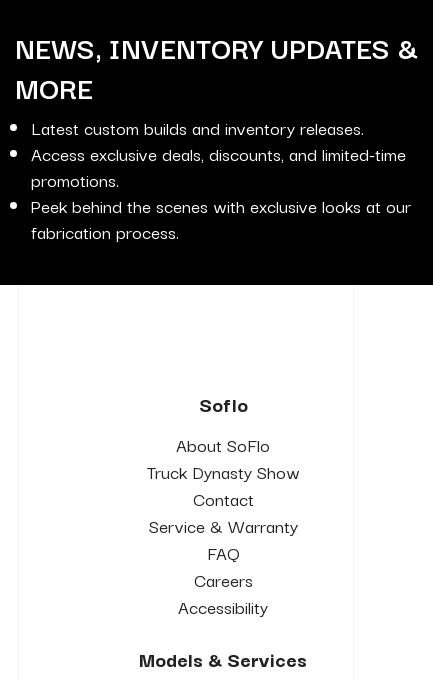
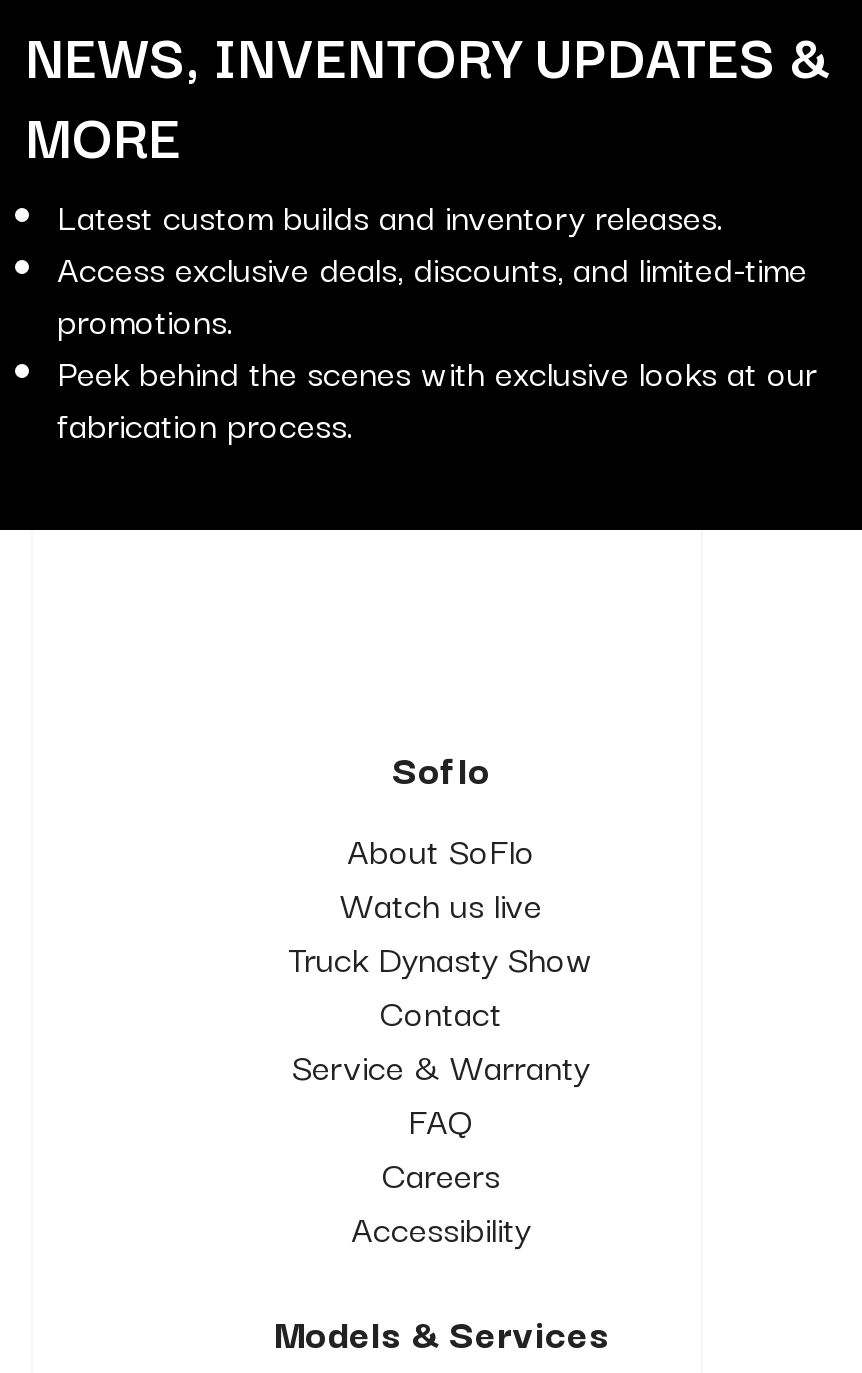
none -> [340,876,542,930] Watch us live

